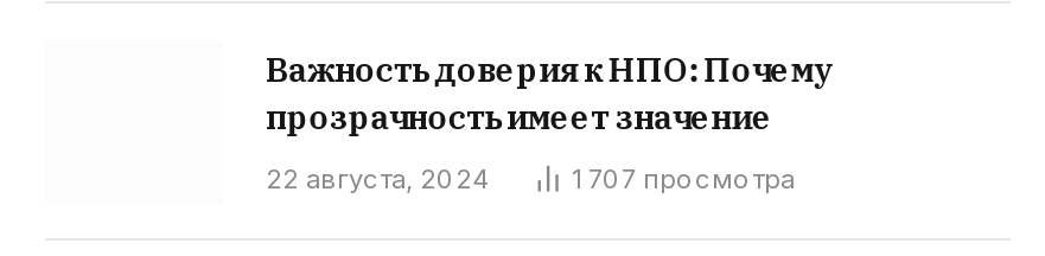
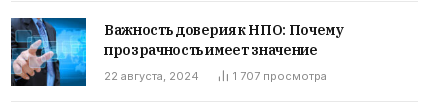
none -> [10,17,87,87] [image]

